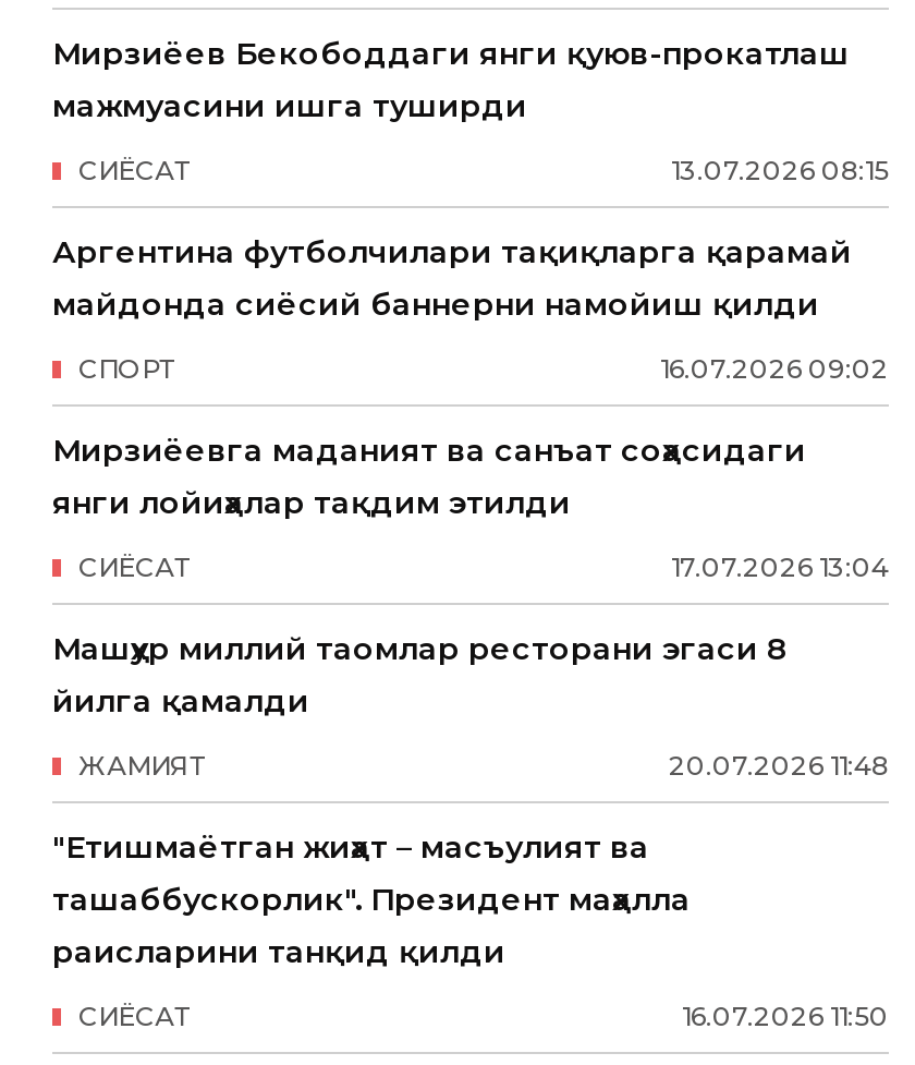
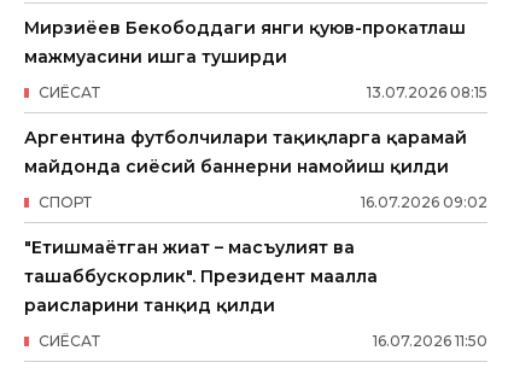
[52,431,889,782] Мирзиёевга маданият ва санъат соҳасидаги | янги лойиҳалар тақдим этилди | 17.07.2026 13:04 | СИËСАТ | Машҳур миллий таомлар ресторани эгаси 8 | йилга қамалди | 20.07.2026 11:48 | ЖАМИЯТ -> none

